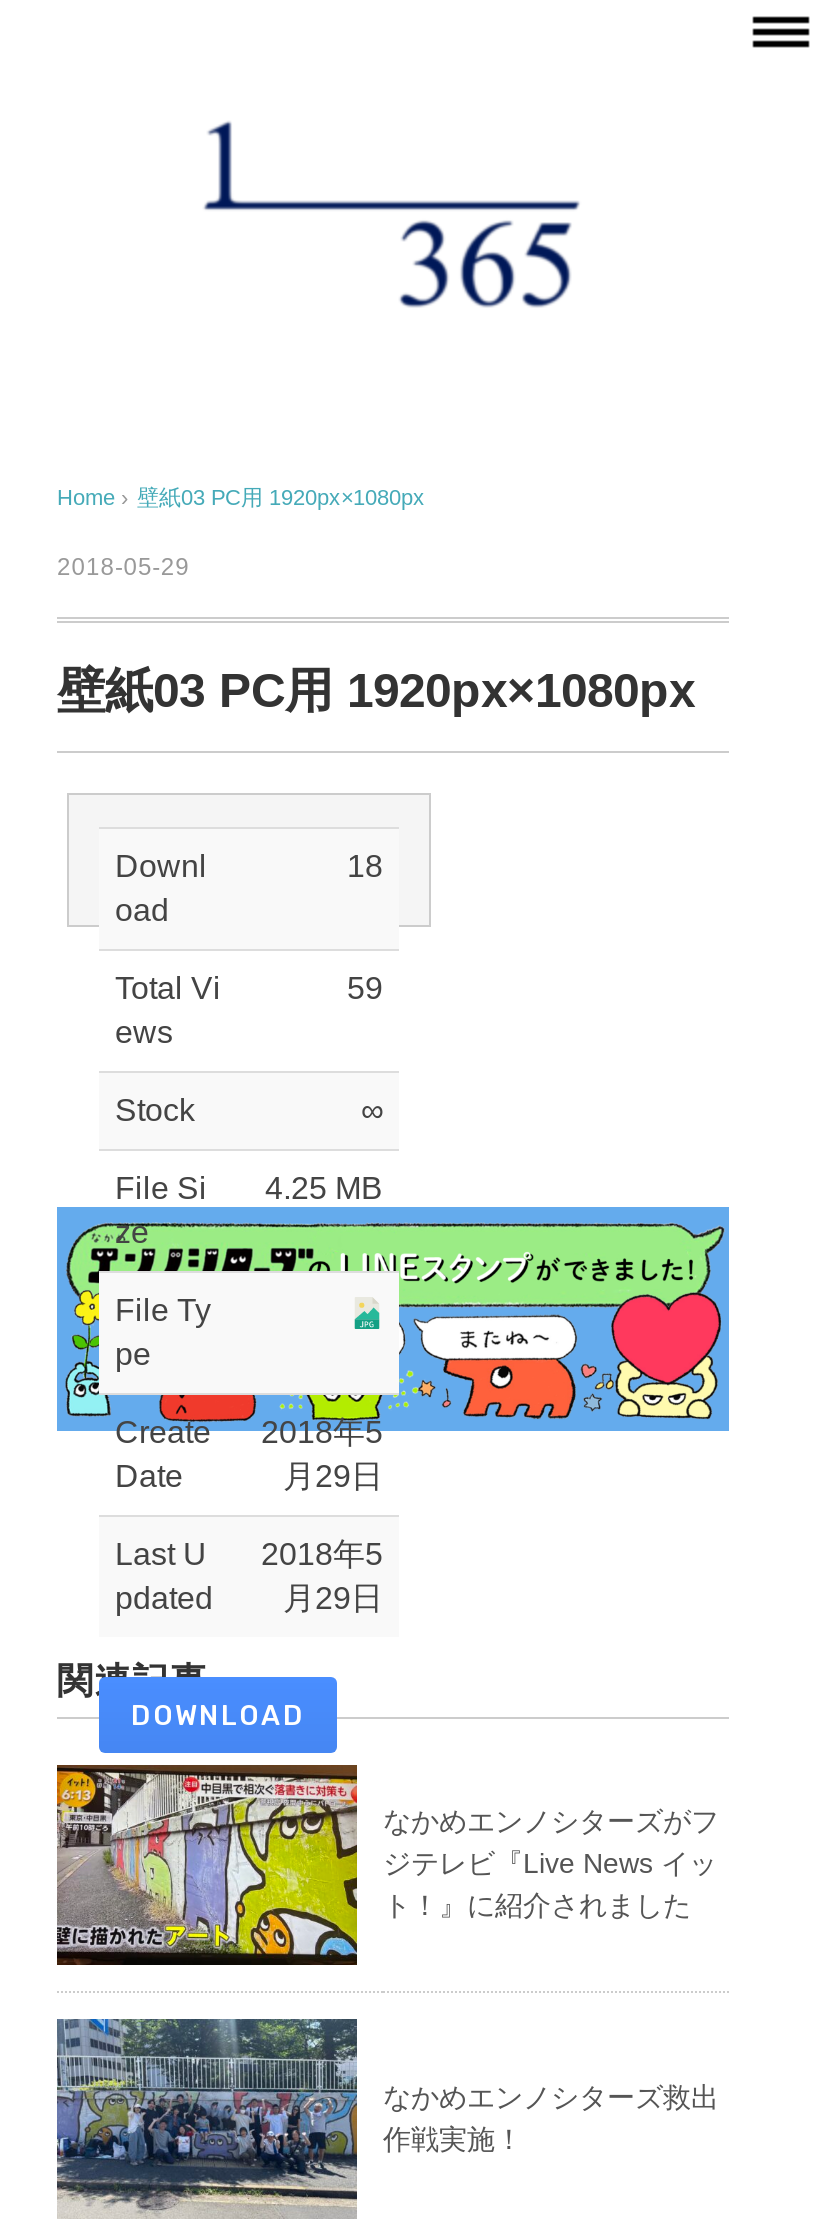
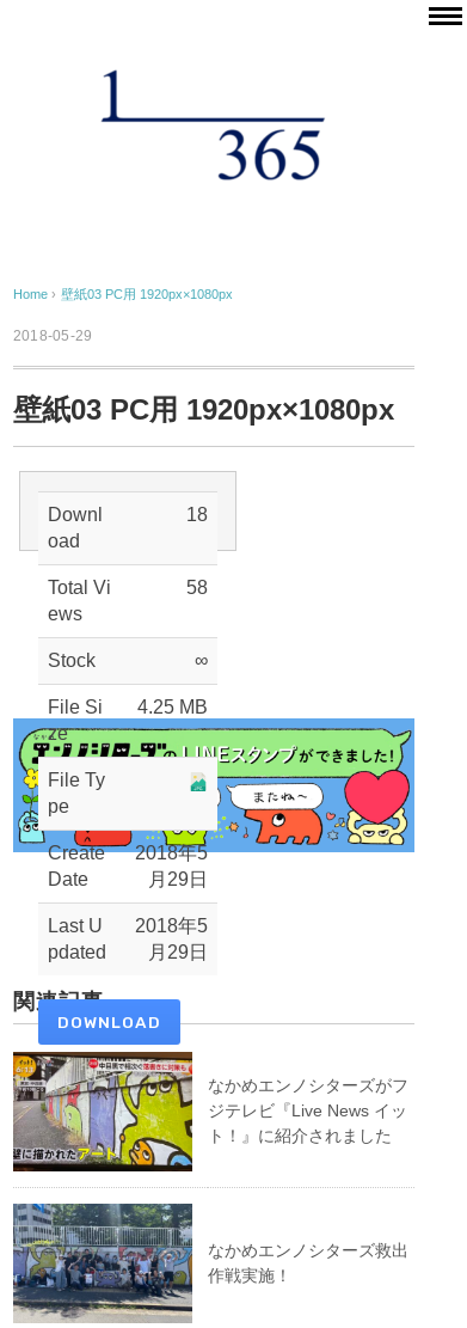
[347,971,383,1005] 59 -> [186,577,208,598] 58

